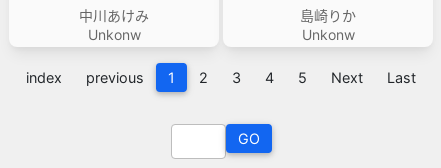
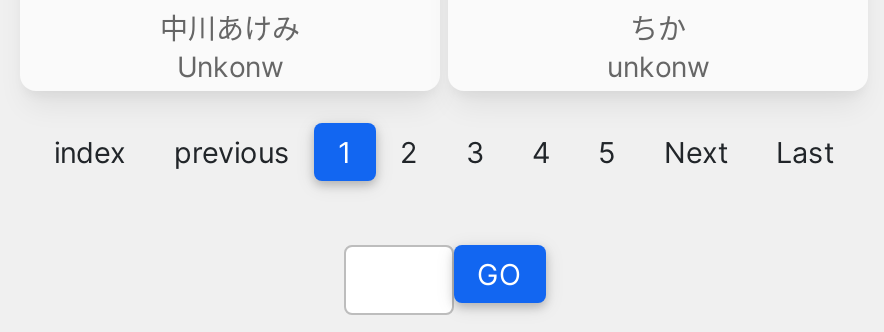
[300,7,356,43] 島崎りか | Unkonw -> [607,11,709,83] ちか | unkonw

